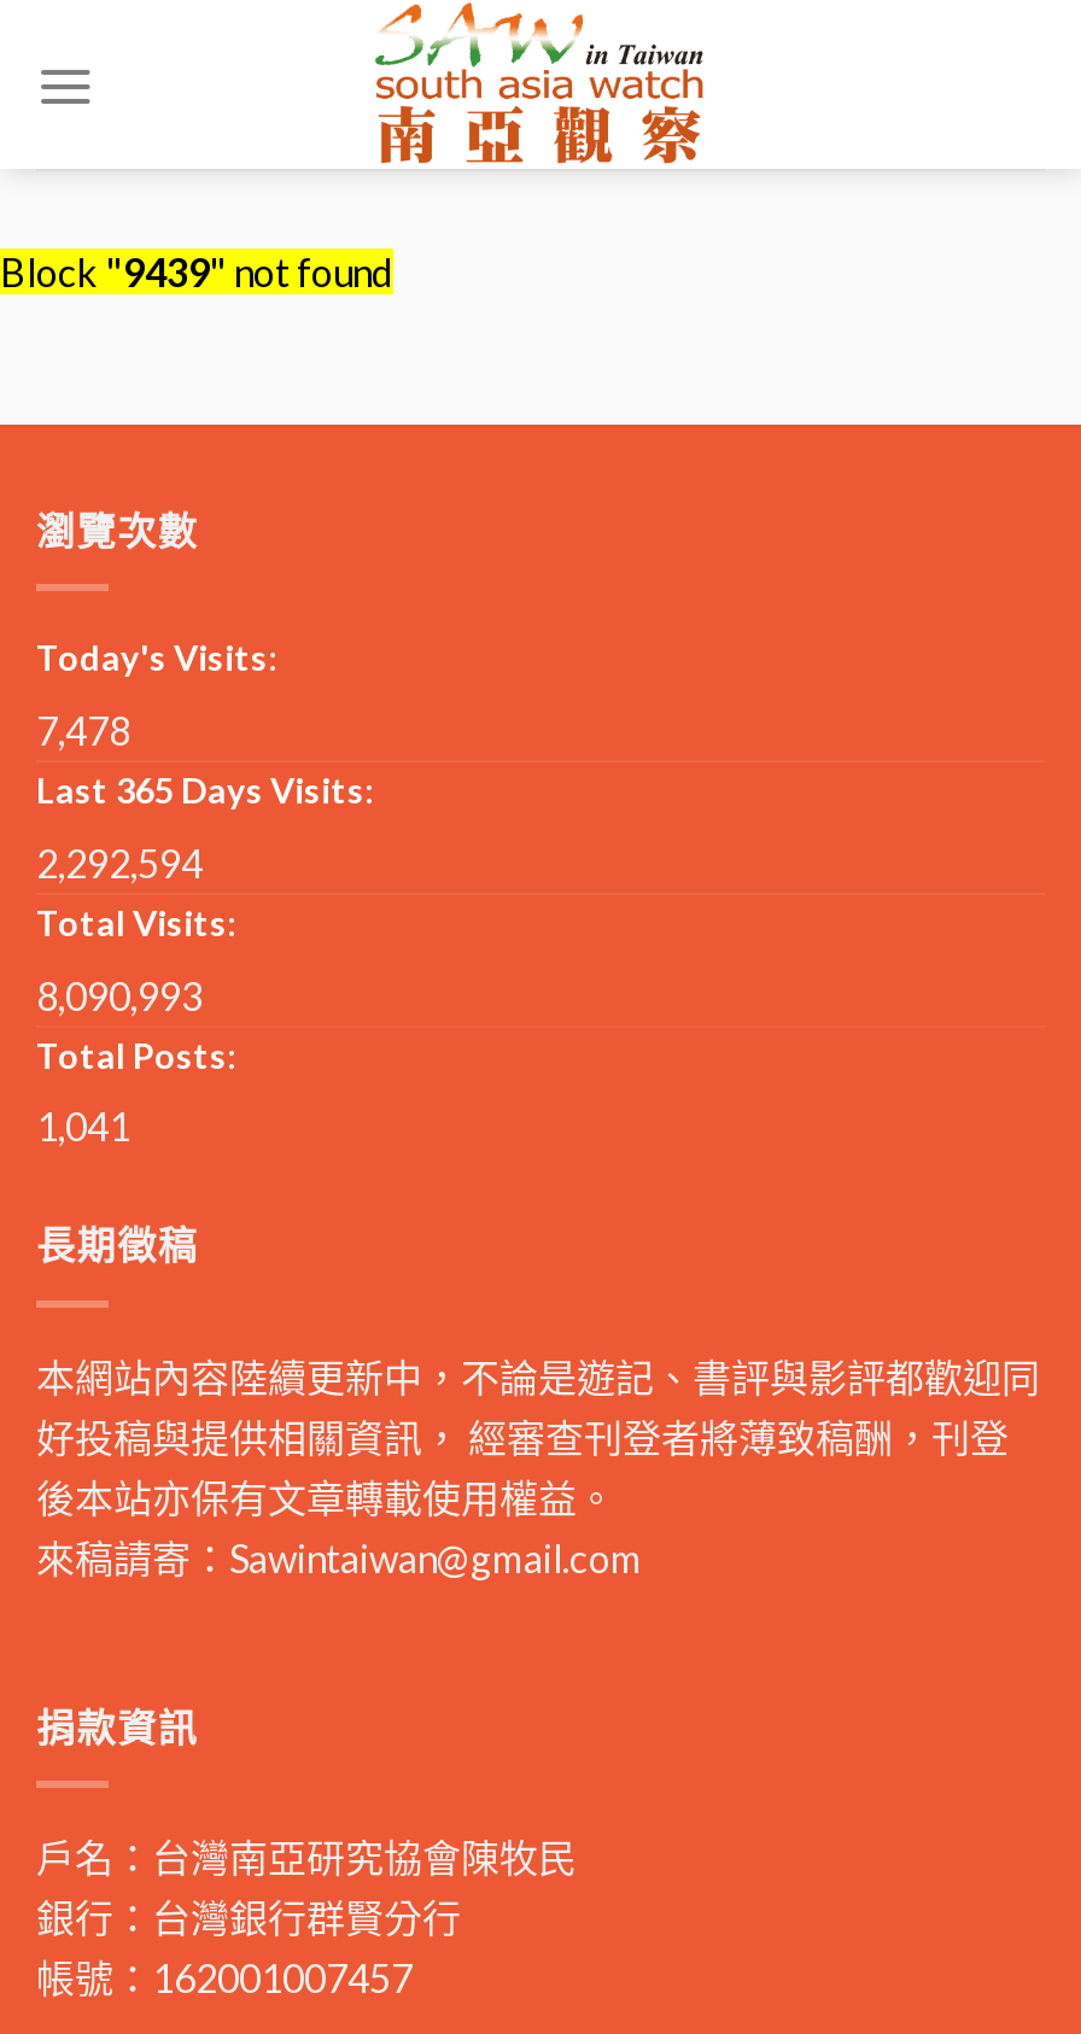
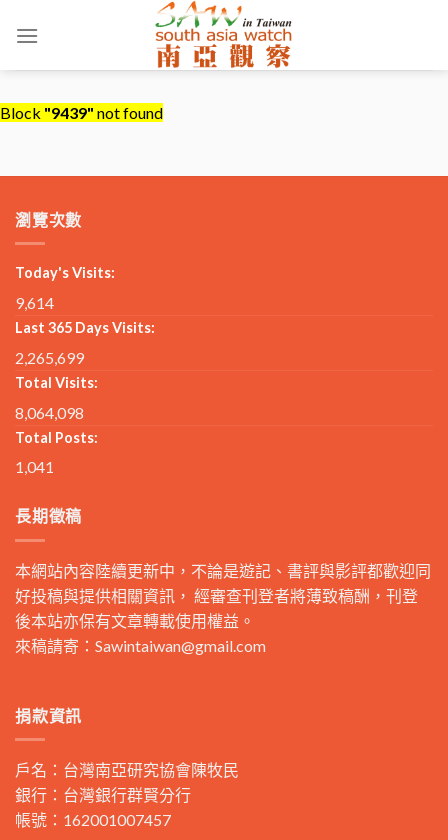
[36,707,130,753] 7,478 -> [15,293,54,312] 9,614
[36,839,203,885] 2,292,594 -> [15,348,84,367] 2,265,699
[36,971,203,1017] 8,090,993 -> [15,403,84,422] 8,064,098

